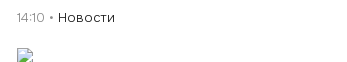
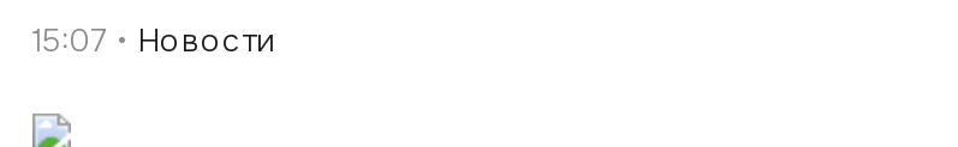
[17,8,115,25] 14:10 Новости -> [32,19,275,60] 15:07 Новости

